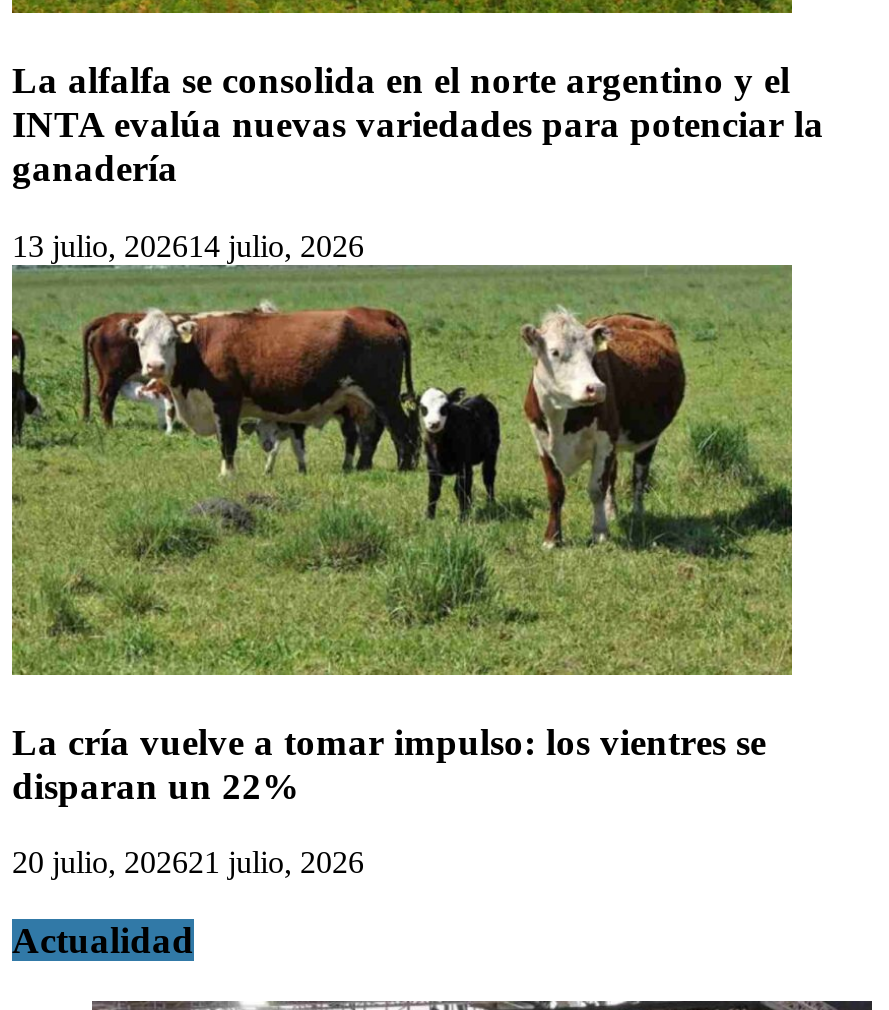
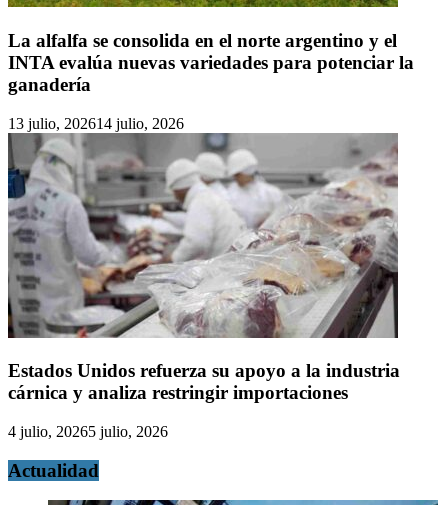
[10,264,794,806] [image] | La cría vuelve a tomar impulso: los vientres se | disparan un 22% -> [7,133,400,403] [image] | Estados Unidos refuerza su apoyo a la industria | cárnica y analiza restringir importaciones
[12,846,364,880] 20 julio, 202621 julio, 2026 -> [8,423,168,440] 4 julio, 20265 julio, 2026

